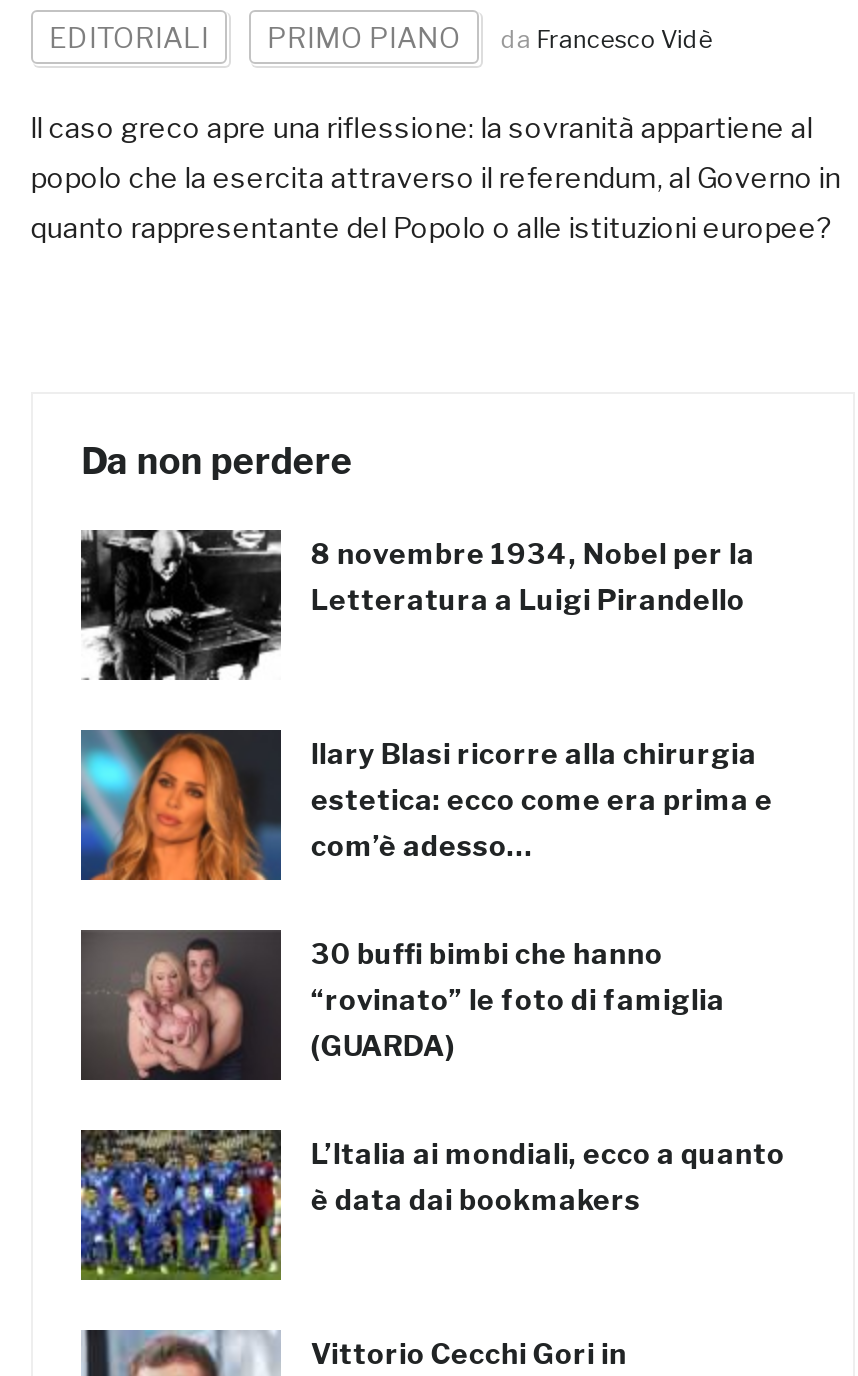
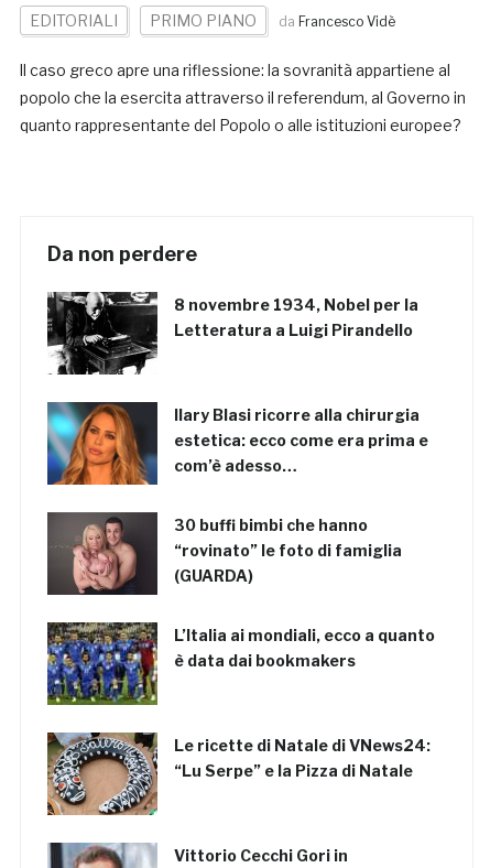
none -> [46,733,430,816] [image] | Le ricette di Natale di VNews24: | “Lu Serpe” e la Pizza di Natale

